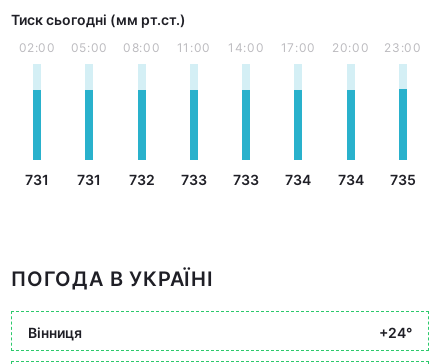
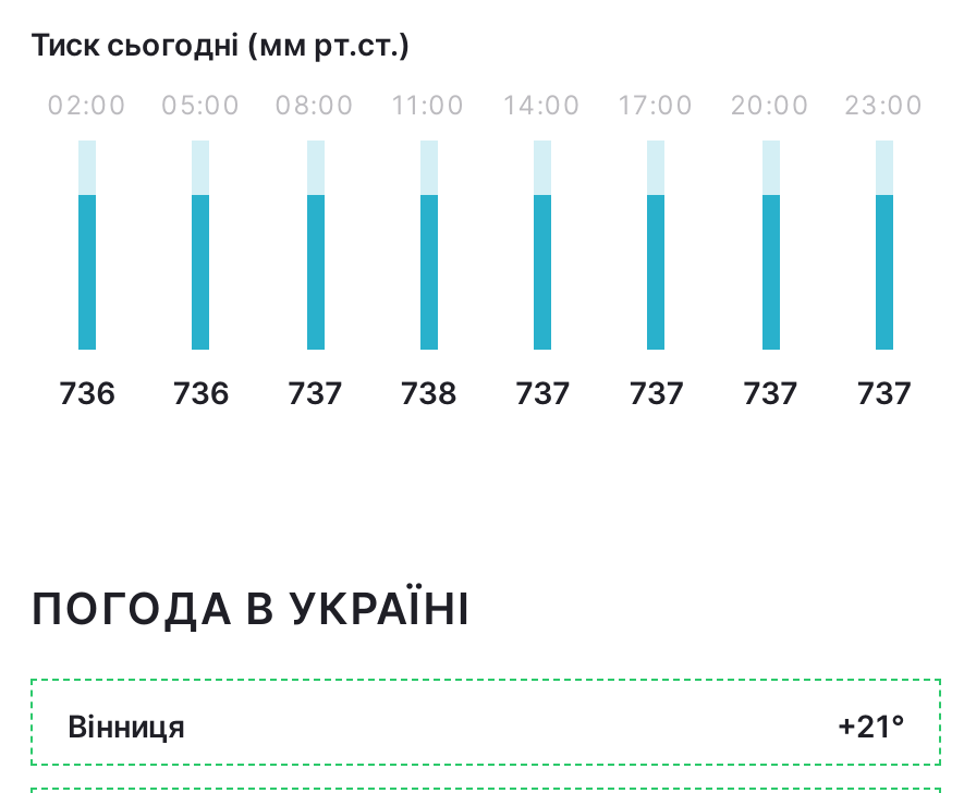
[25,171,49,188] 731 -> [59,374,116,411] 736
[77,171,101,188] 731 -> [173,374,230,411] 736
[129,171,155,188] 732 -> [288,374,342,411] 737
[181,171,207,188] 733 -> [401,374,457,411] 738
[233,171,259,188] 733 -> [515,374,570,411] 737
[285,171,311,188] 734 -> [629,374,684,411] 737
[338,171,364,188] 734 -> [743,374,798,411] 737
[390,171,416,188] 735 -> [857,374,911,411] 737
[379,323,412,340] +24° -> [837,706,904,743] +21°

